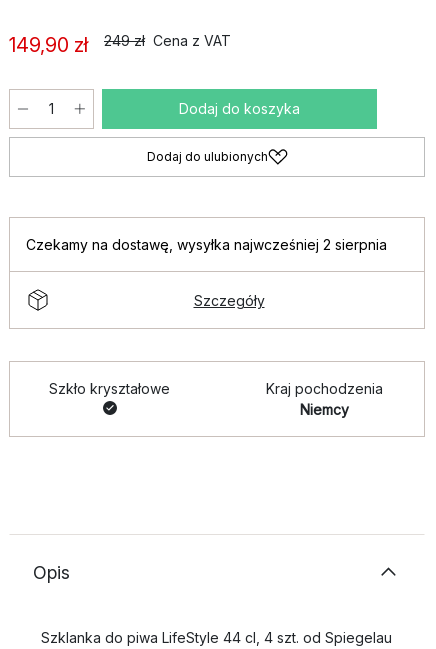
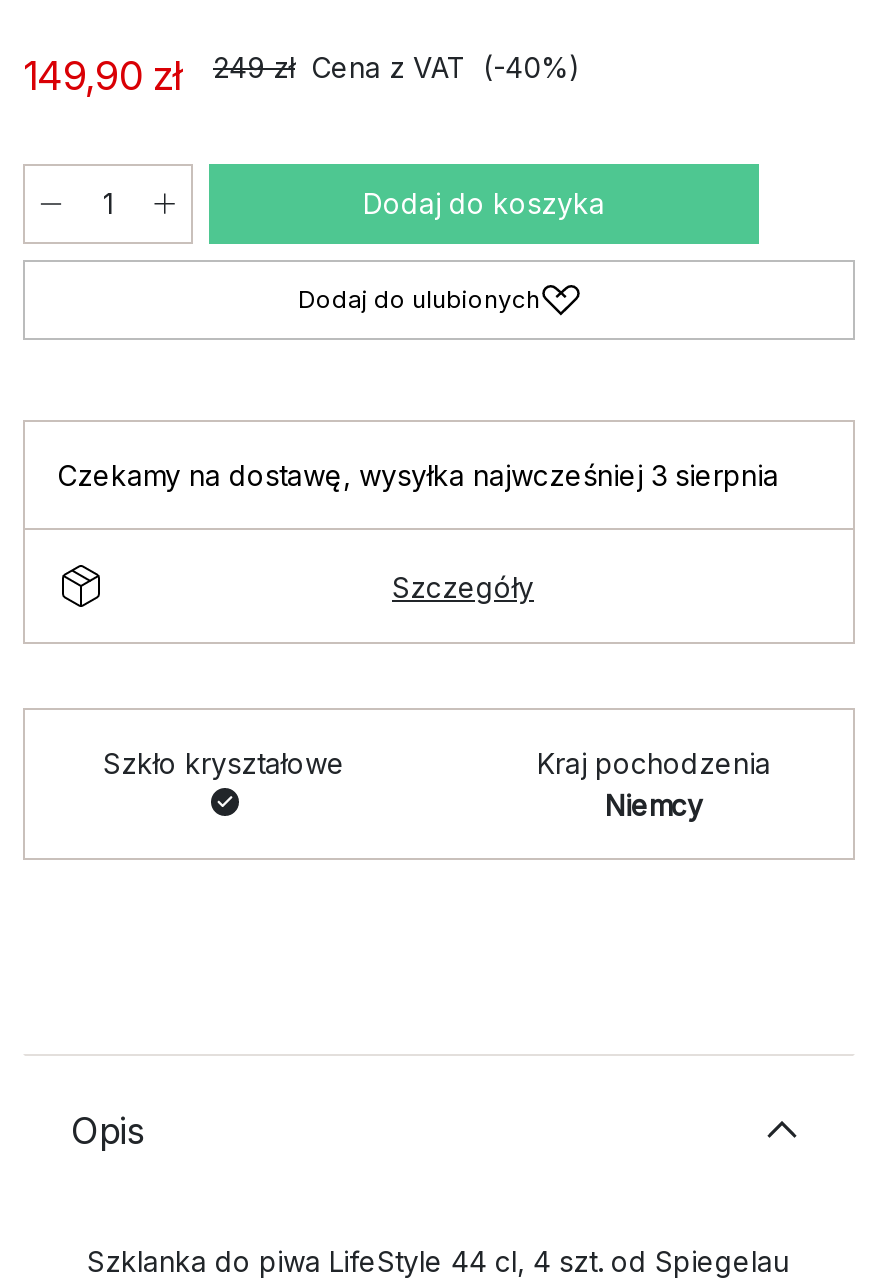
[9,32,231,57] 149,90 zł 249 zł Cena z VAT -> [23,50,581,100] 149,90 zł 249 zł Cena z VAT (-40%)
[26,236,387,253] Czekamy na dostawę, wysyłka najwcześniej 2 sierpnia -> [57,458,779,492] Czekamy na dostawę, wysyłka najwcześniej 3 sierpnia

